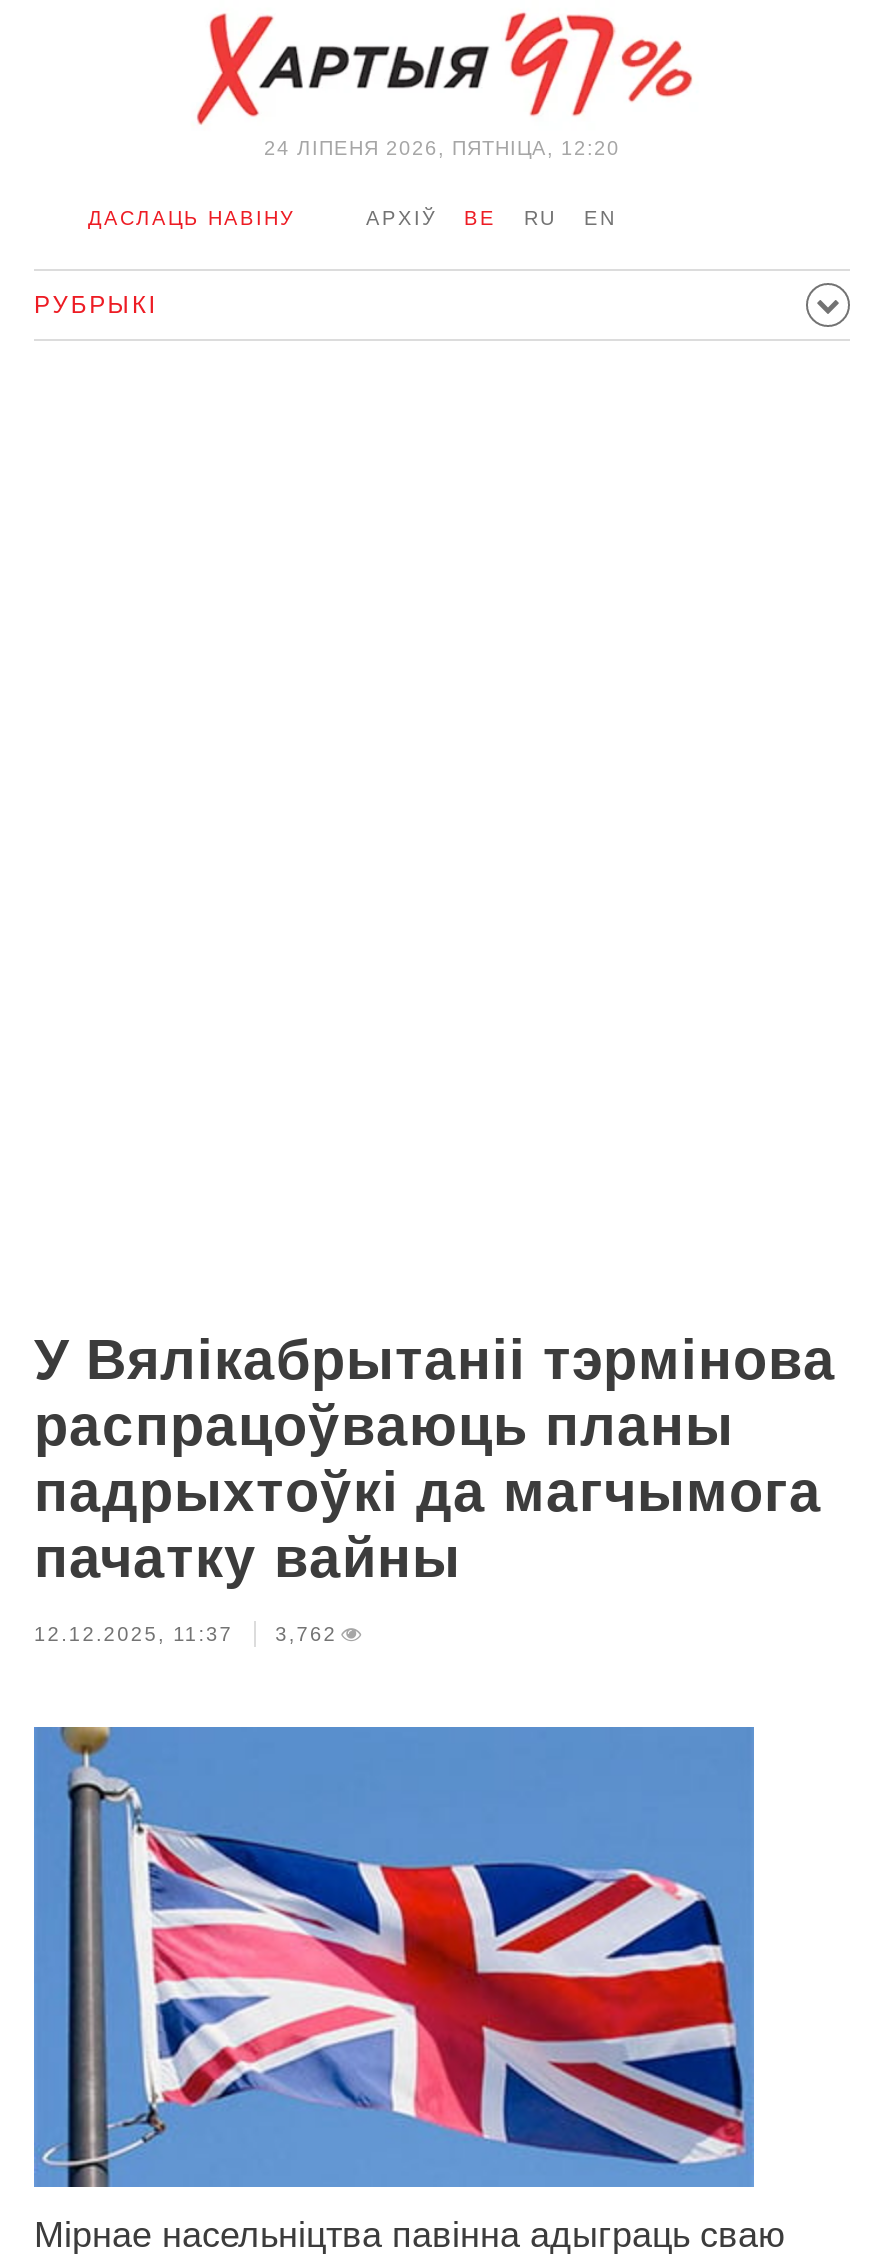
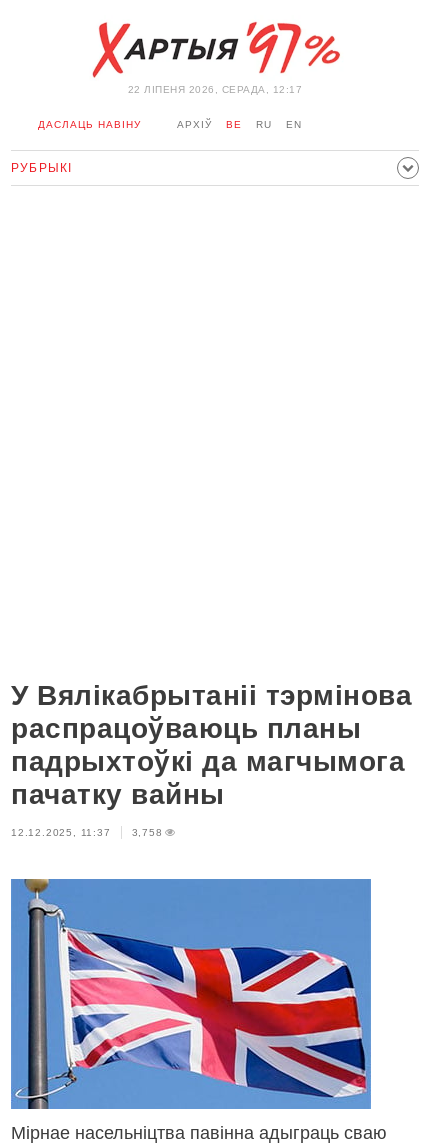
[264,137,620,159] 24 ЛIПЕНЯ 2026, ПЯТНІЦА, 12:20 -> [128,84,302,95] 22 ЛIПЕНЯ 2026, СЕРАДА, 12:17
[34,1623,337,1645] 12.12.2025, 11:37 3,762 -> [11,827,163,838] 12.12.2025, 11:37 3,758

